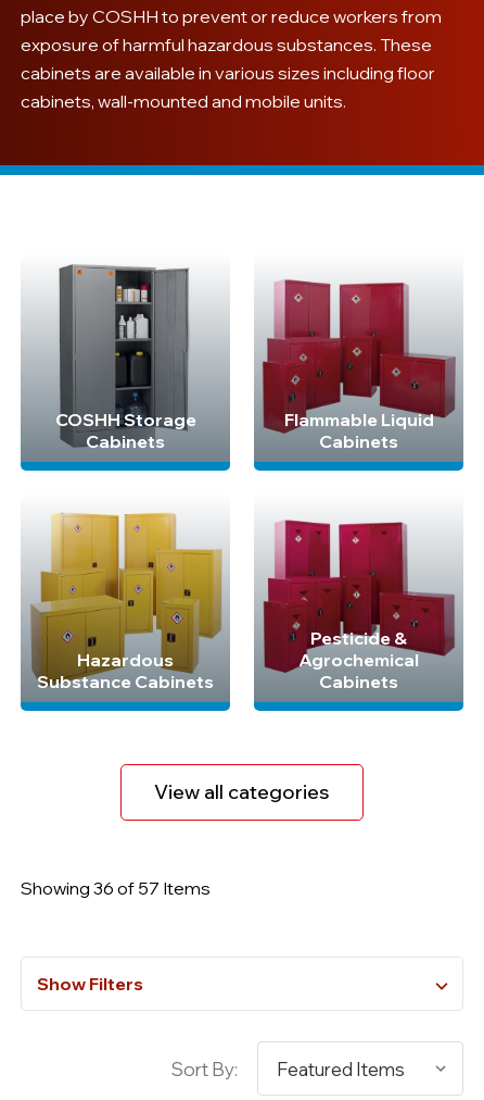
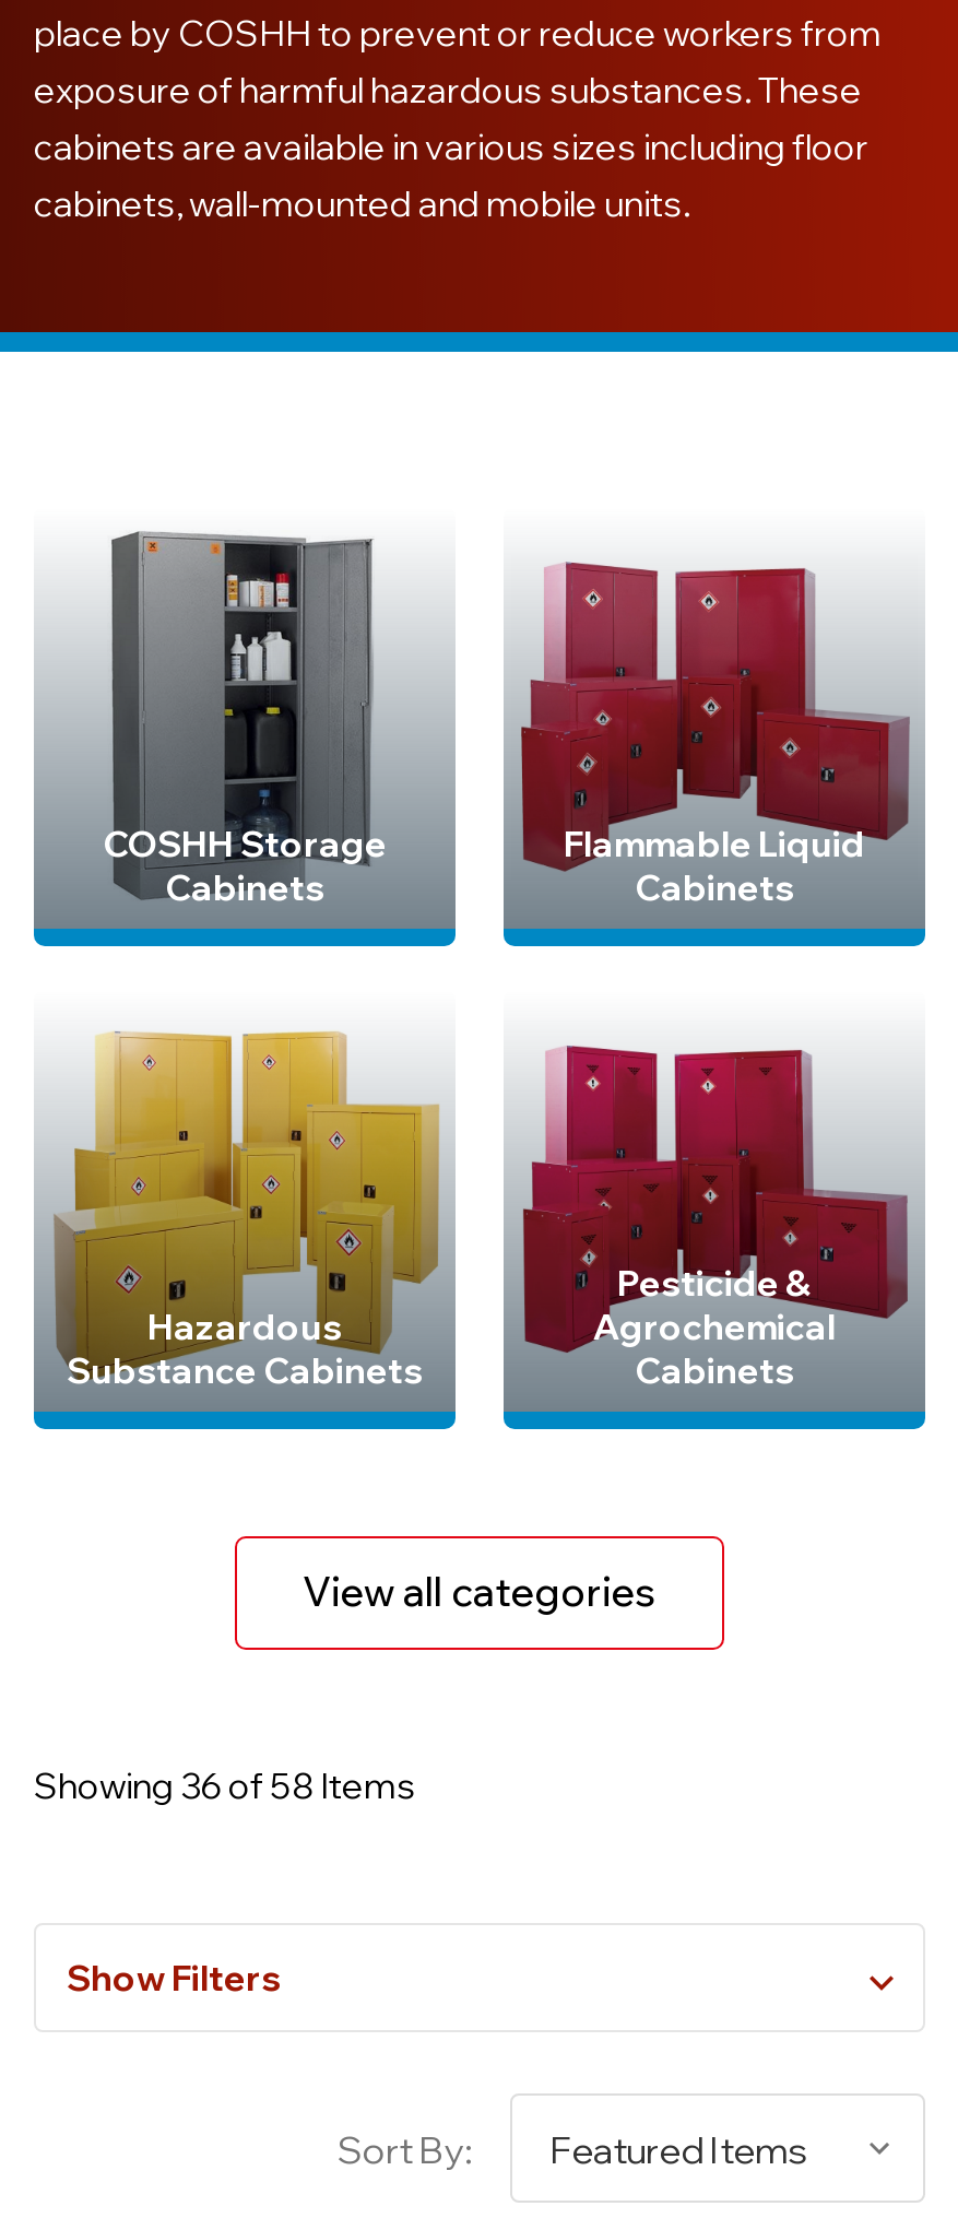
[21,877,211,899] Showing 36 of 57 Items -> [34,1763,416,1807] Showing 36 of 58 Items

